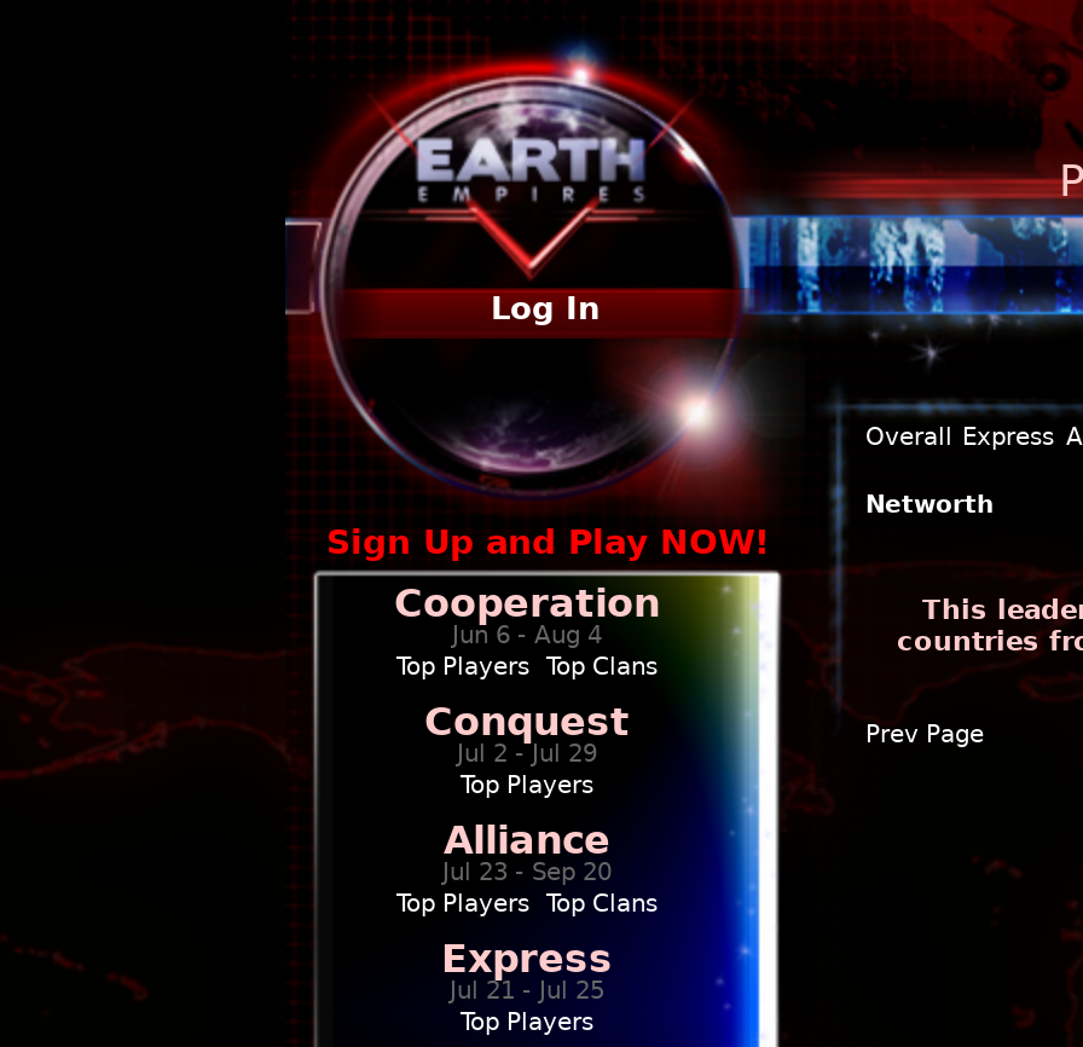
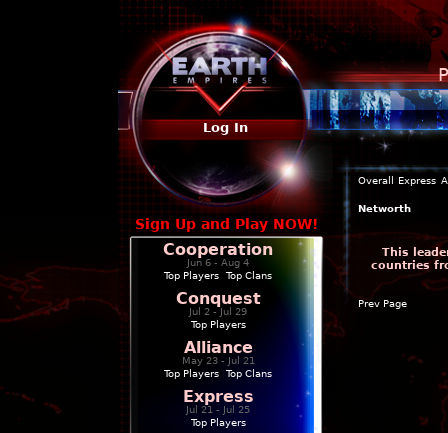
[442,858,612,885] Jul 23 - Sep 20 -> [181,355,254,366] May 23 - Jul 21

